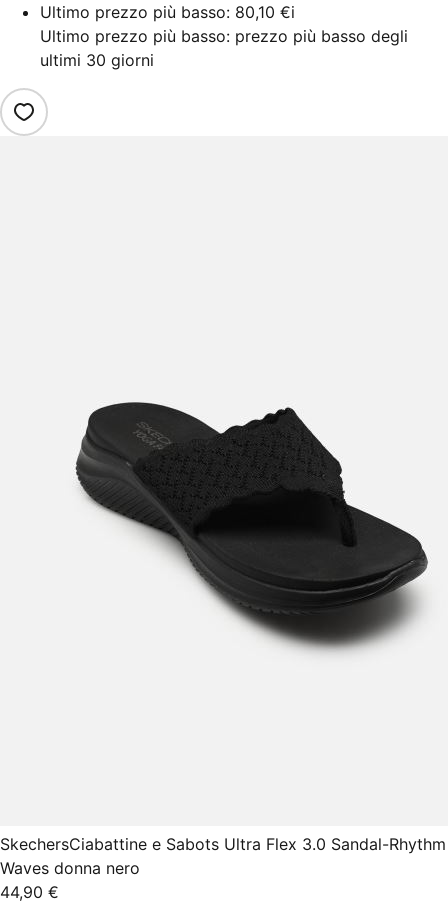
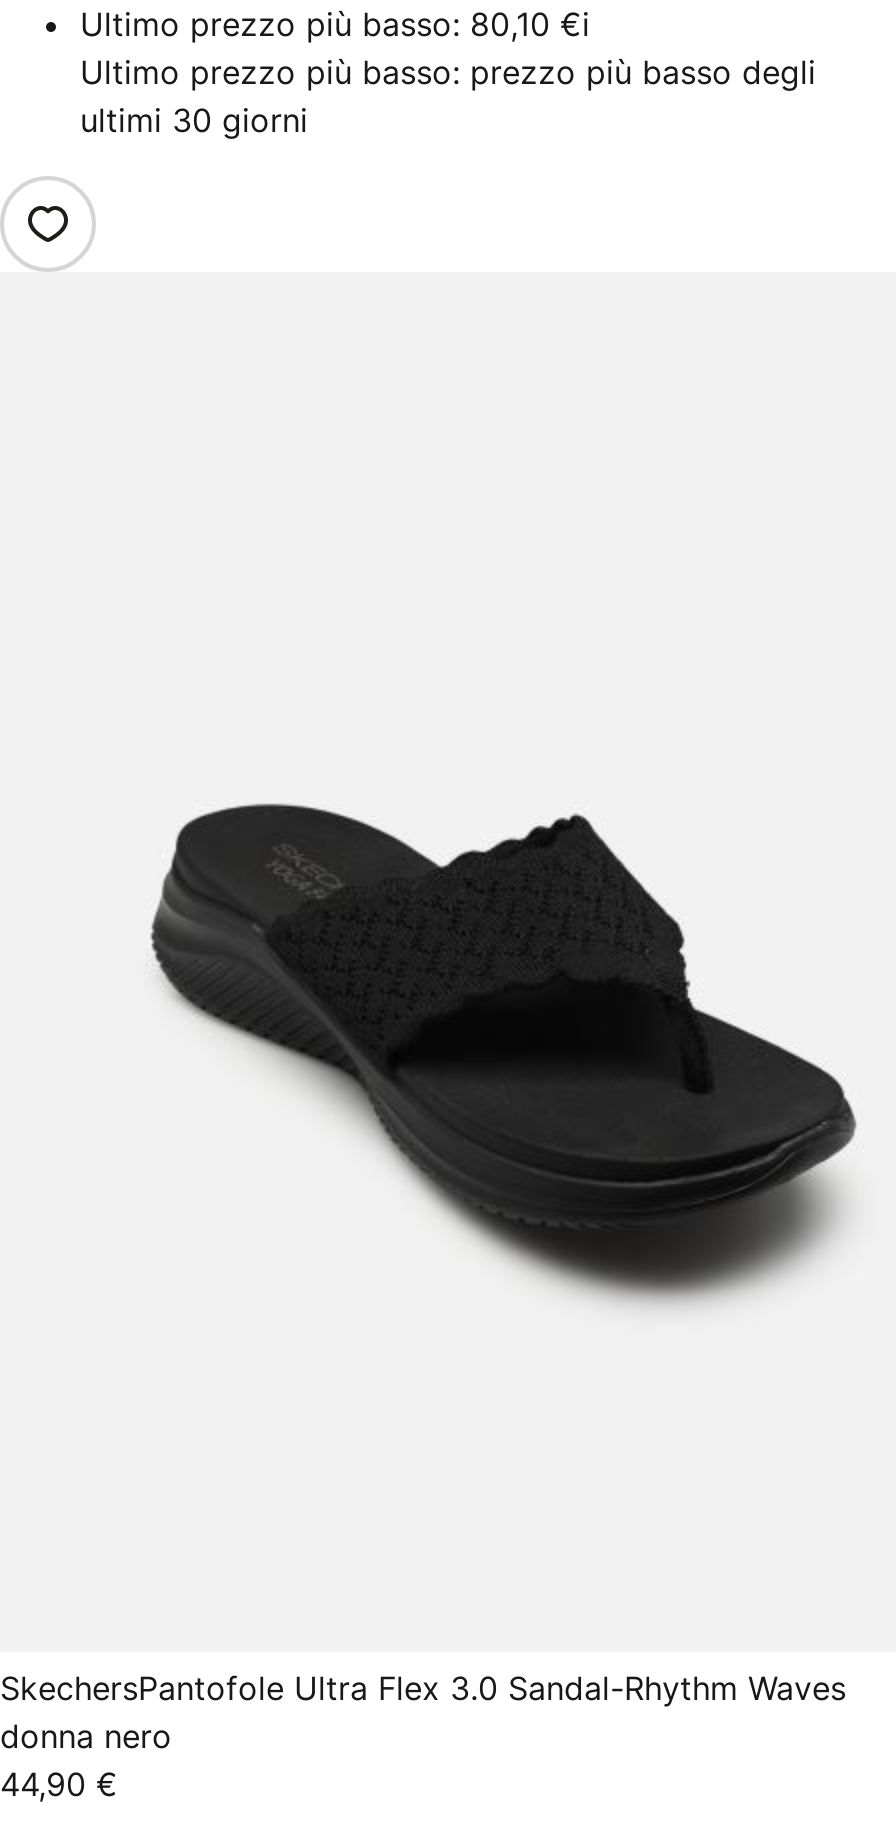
[0,834,446,878] SkechersCiabattine e Sabots Ultra Flex 3.0 Sandal-Rhythm | Waves donna nero -> [0,1668,846,1756] SkechersPantofole Ultra Flex 3.0 Sandal-Rhythm Waves | donna nero

